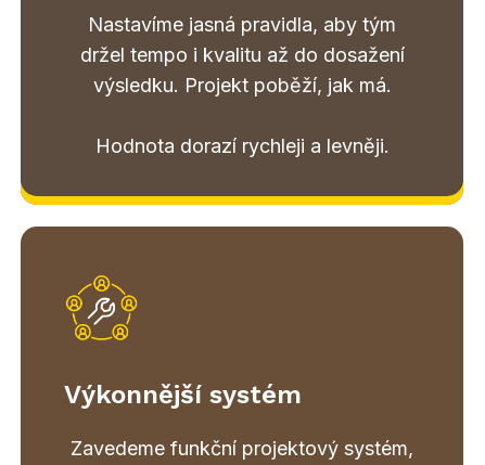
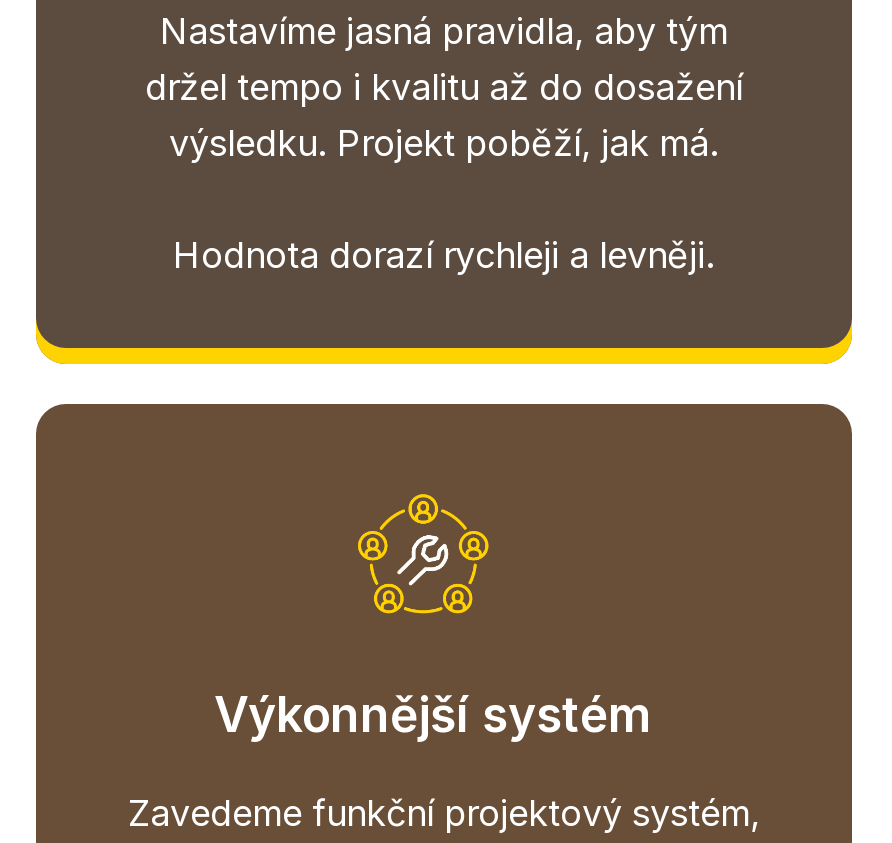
none -> [356,492,490,616] [image]
[65,274,138,341] [image] -> none

